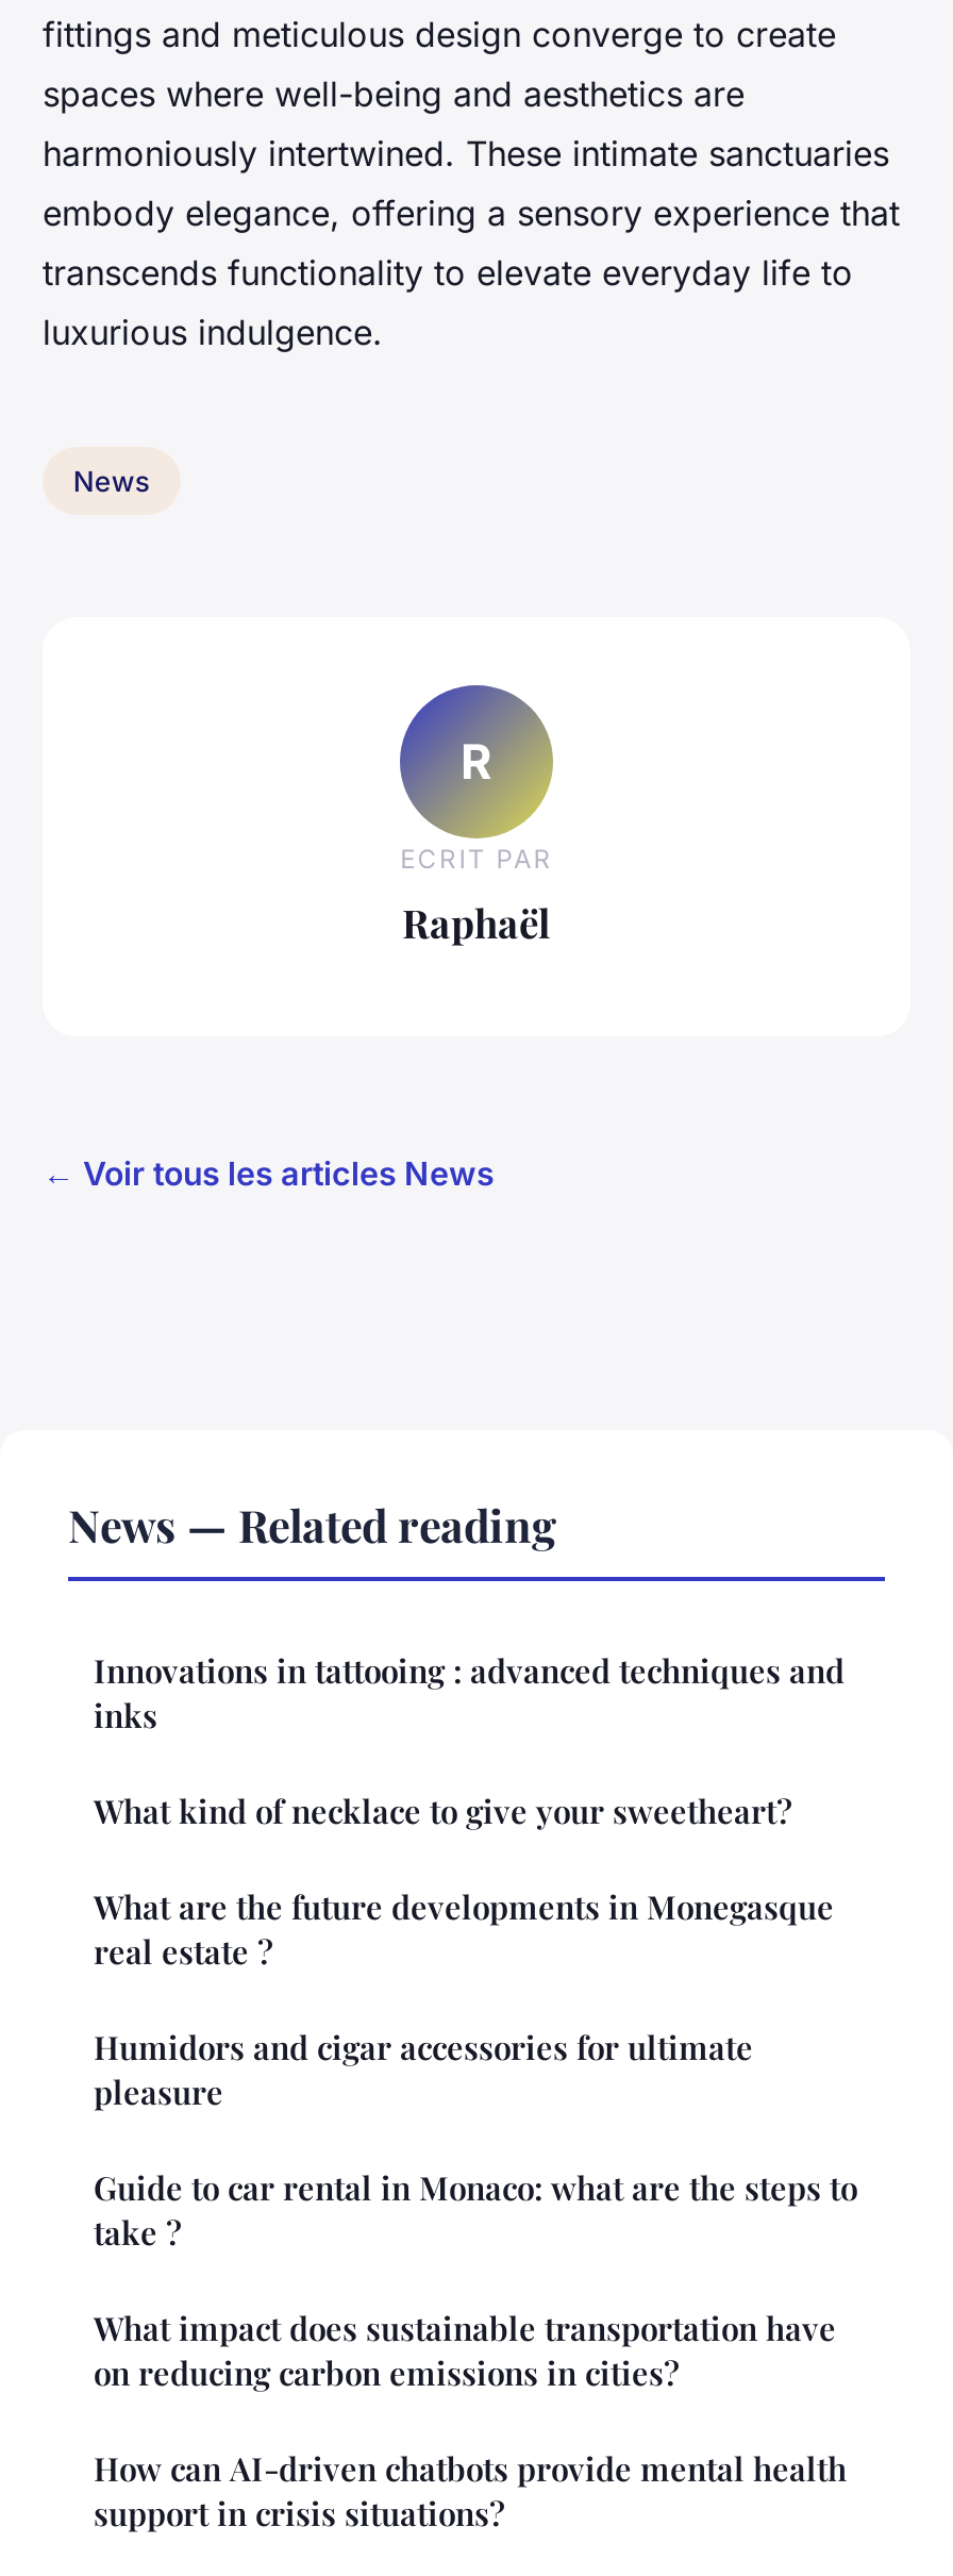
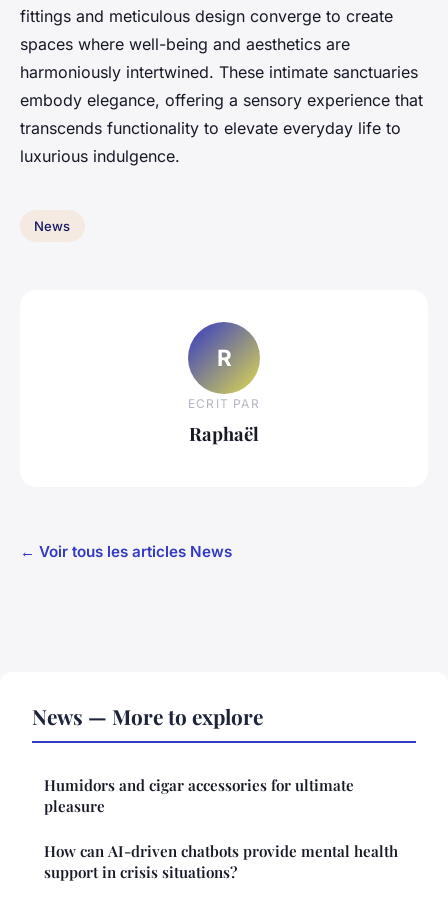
[68,1494,845,1973] News — Related reading | Innovations in tattooing : advanced techniques and | inks | What kind of necklace to give your sweetheart? | What are the future developments in Monegasque | real estate ? -> [32,702,263,730] News — More to explore
[94,2166,857,2394] Guide to car rental in Monaco: what are the steps to | take ? | What impact does sustainable transportation have | on reducing carbon emissions in cities? -> none

